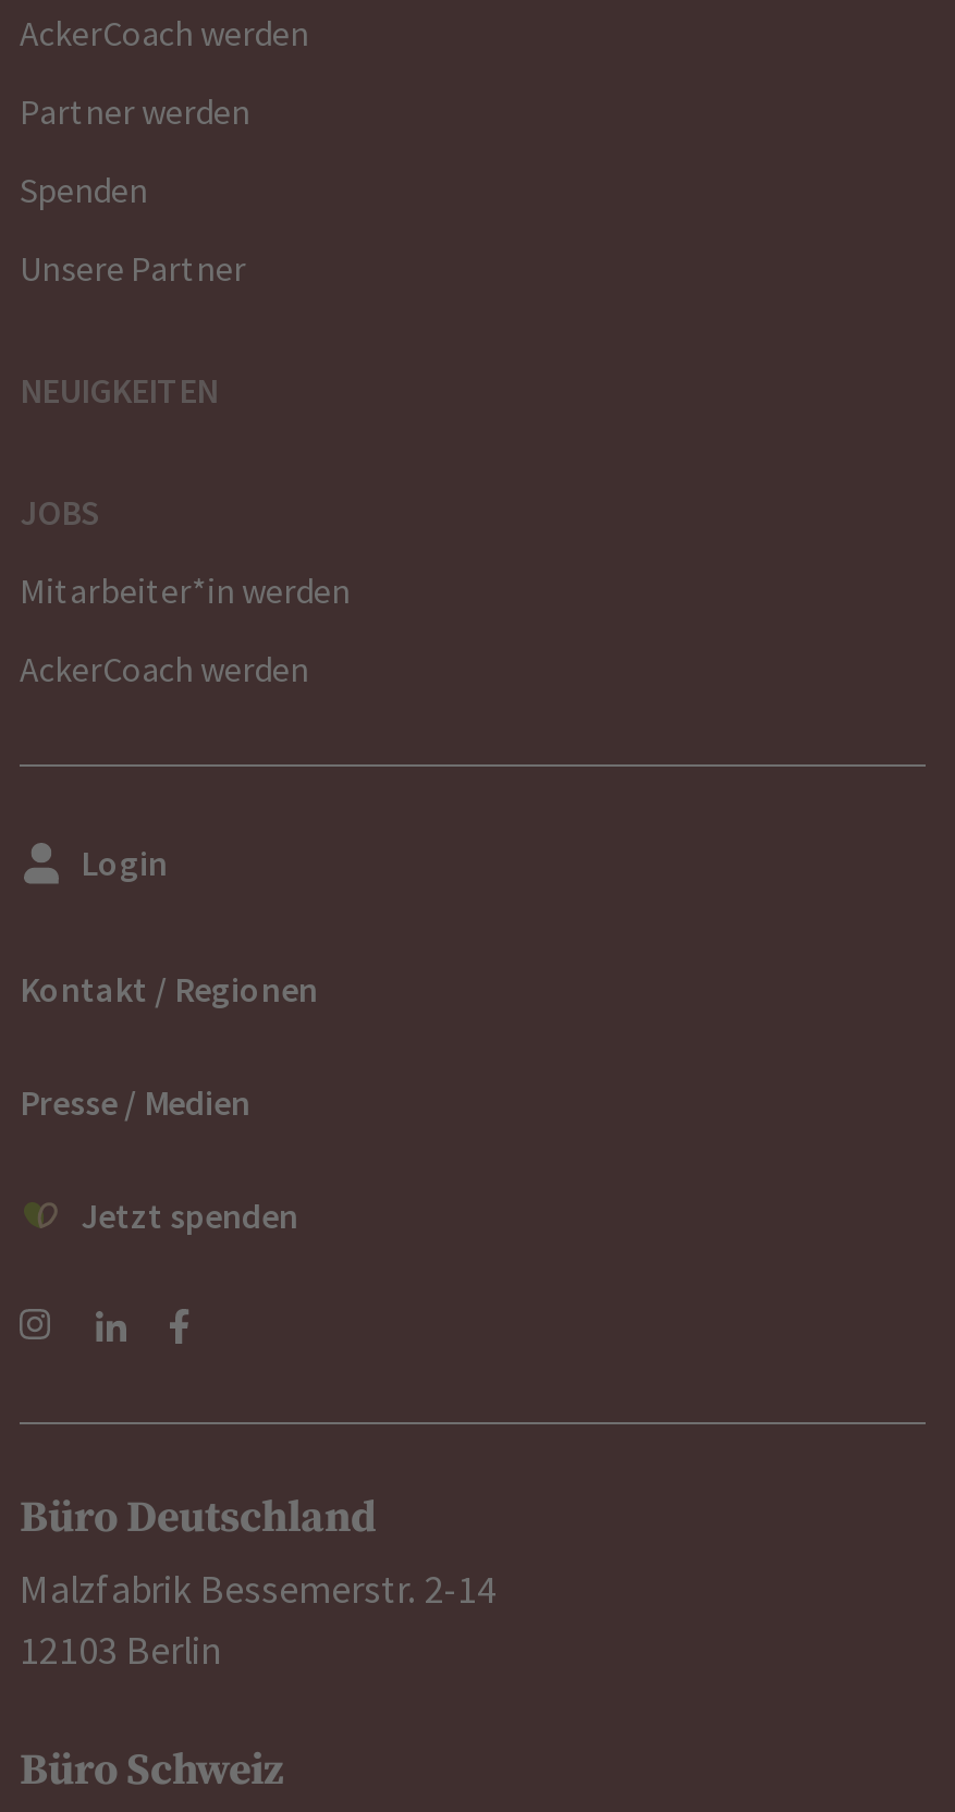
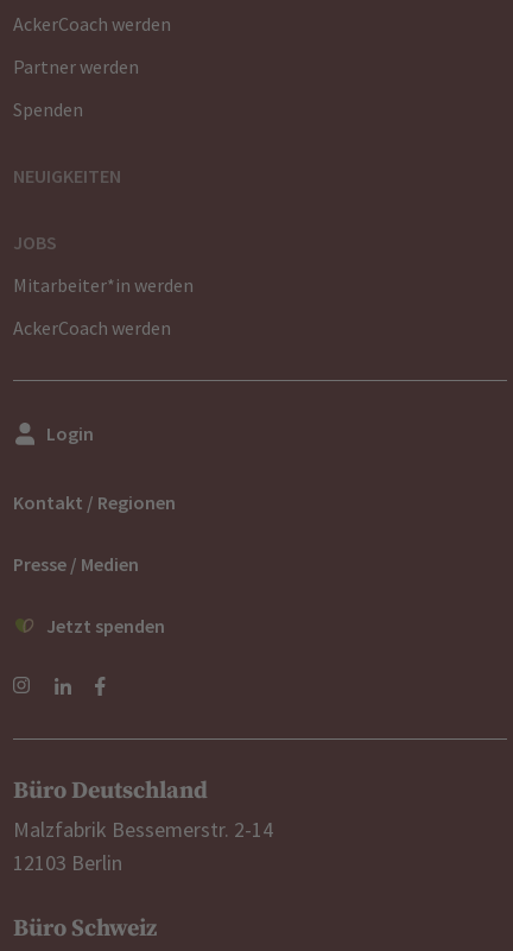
[20,247,246,291] Unsere Partner -> none

